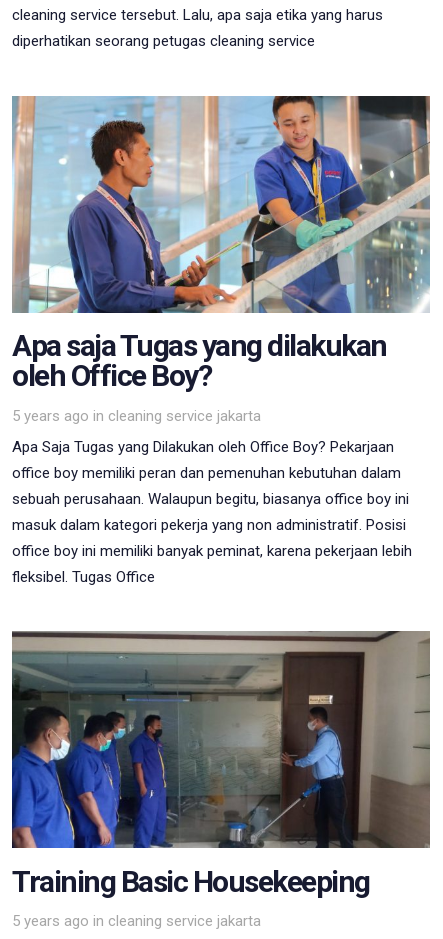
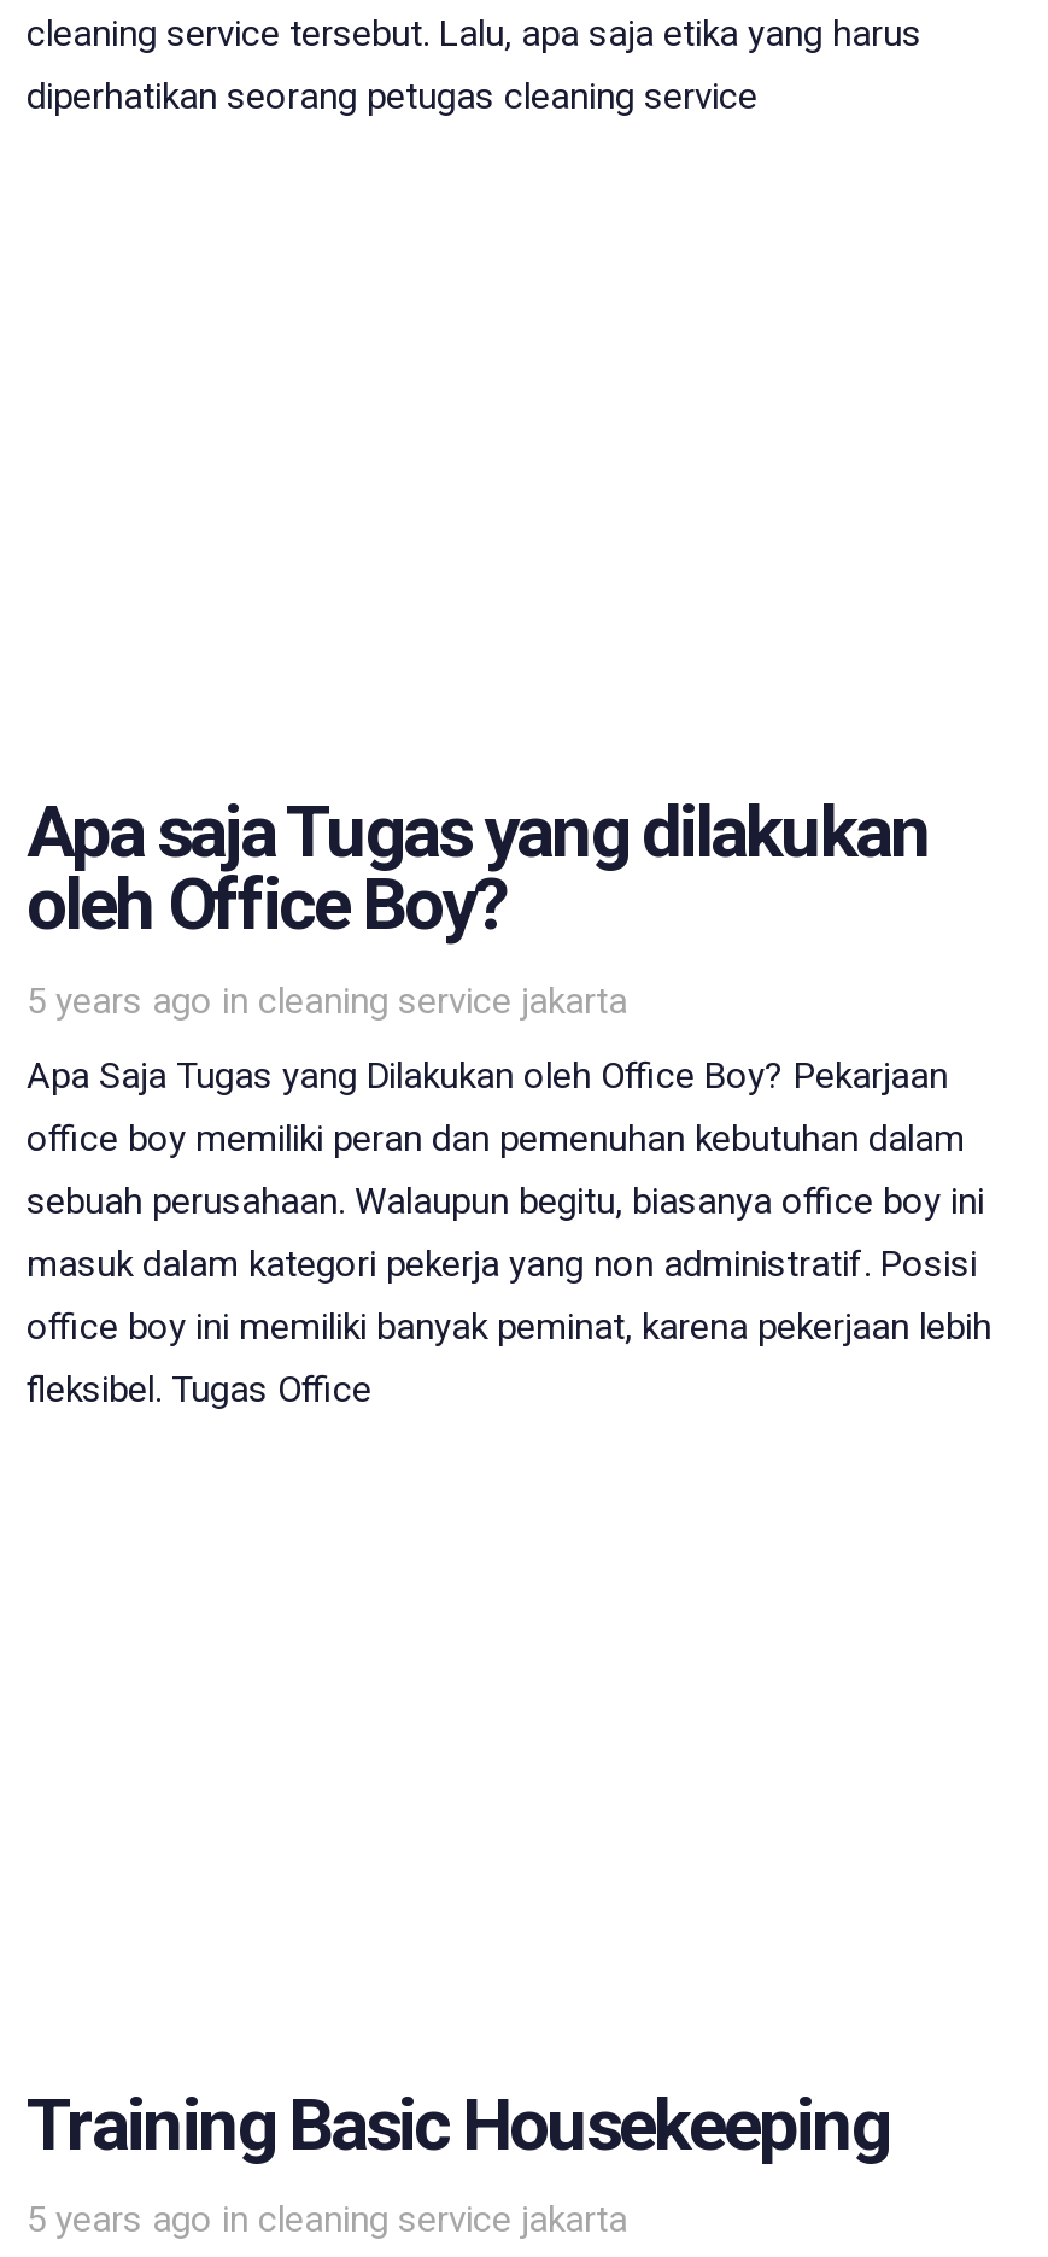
[11,95,431,314] [image] -> none
[11,630,431,849] [image] -> none

